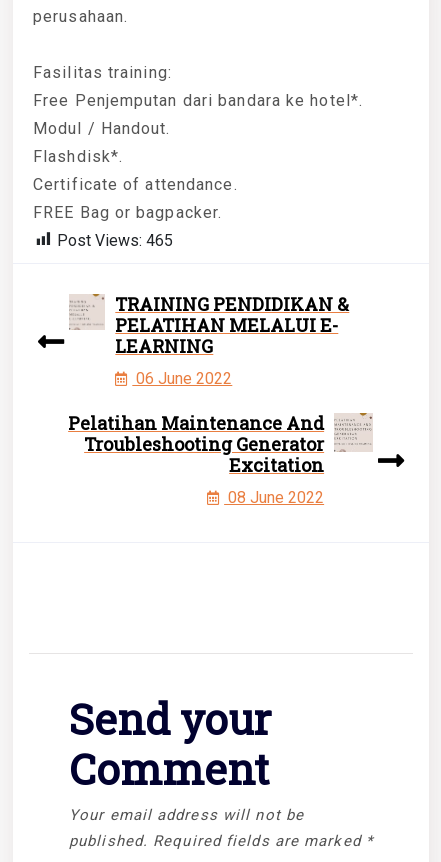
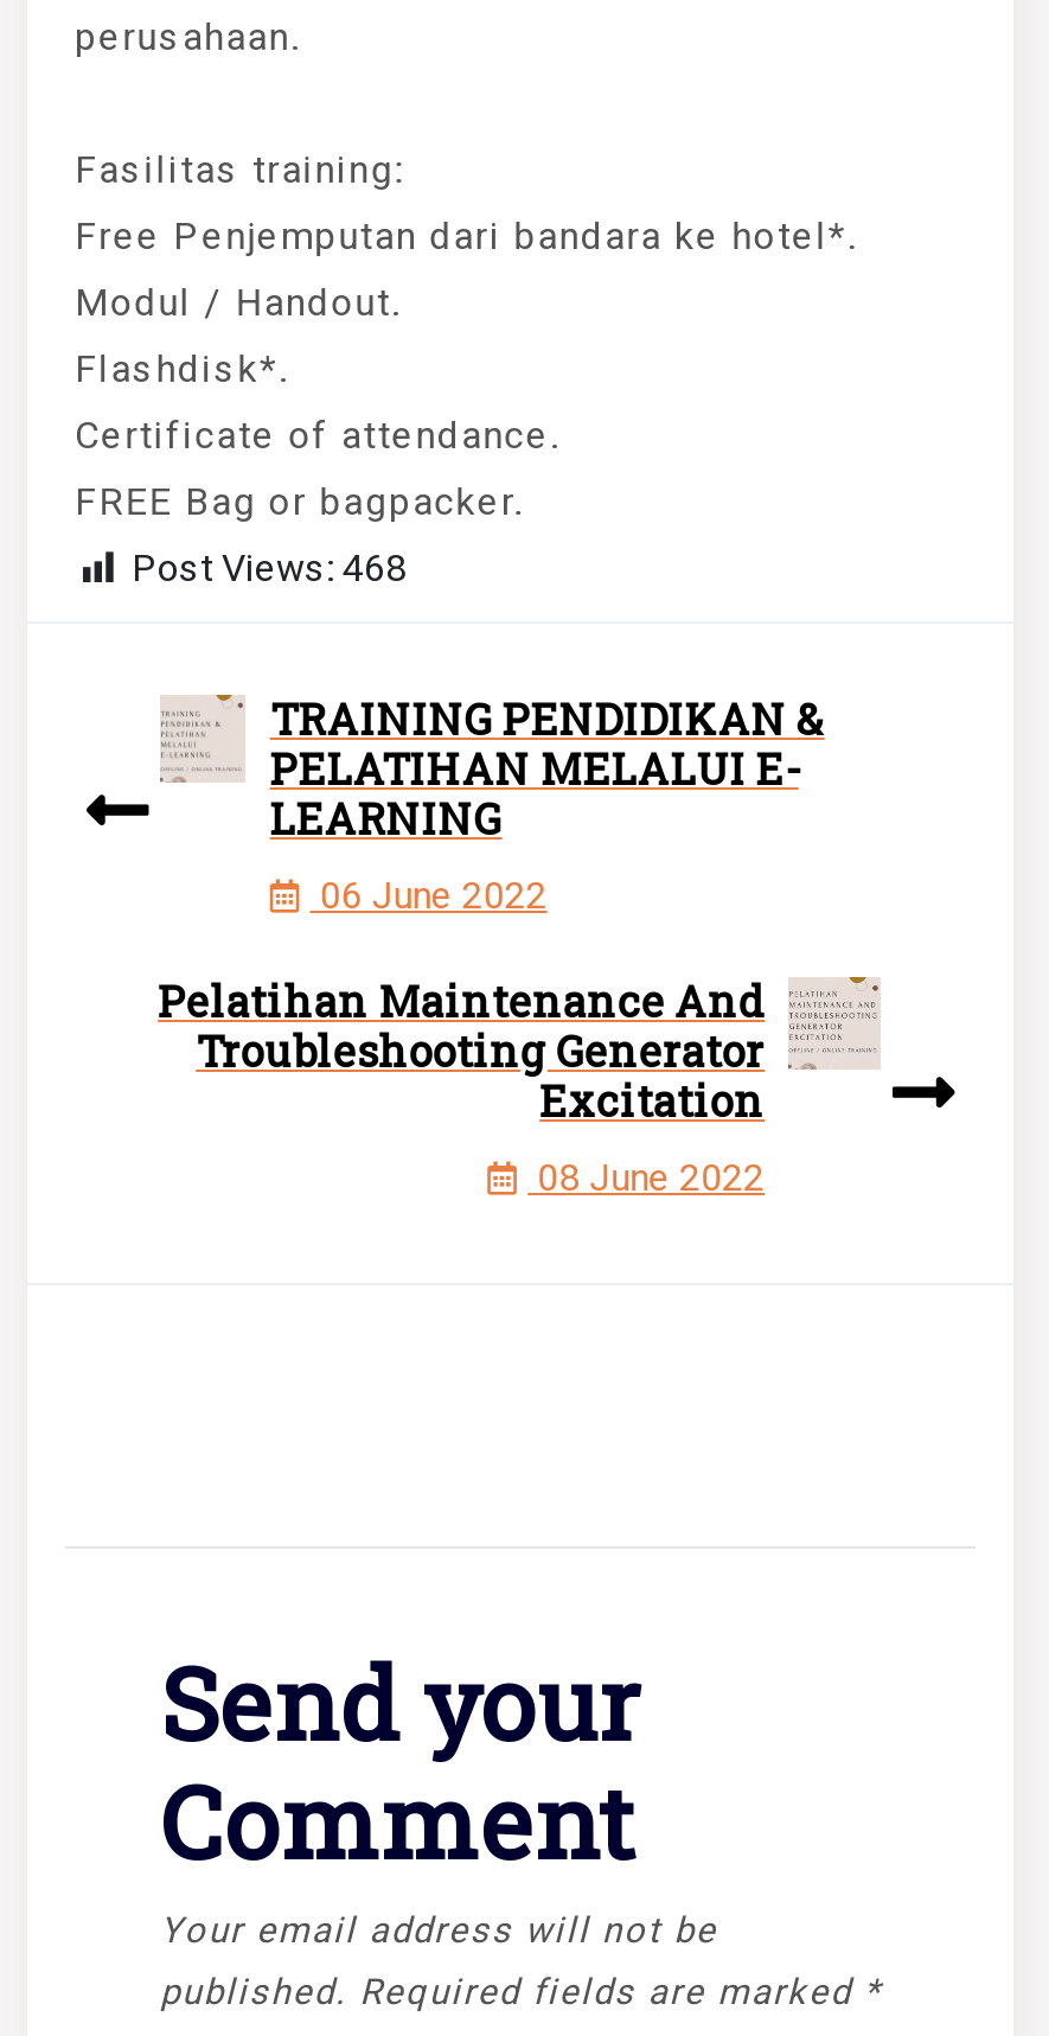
[57,231,173,250] Post Views: 465 -> [132,547,407,592] Post Views: 468

